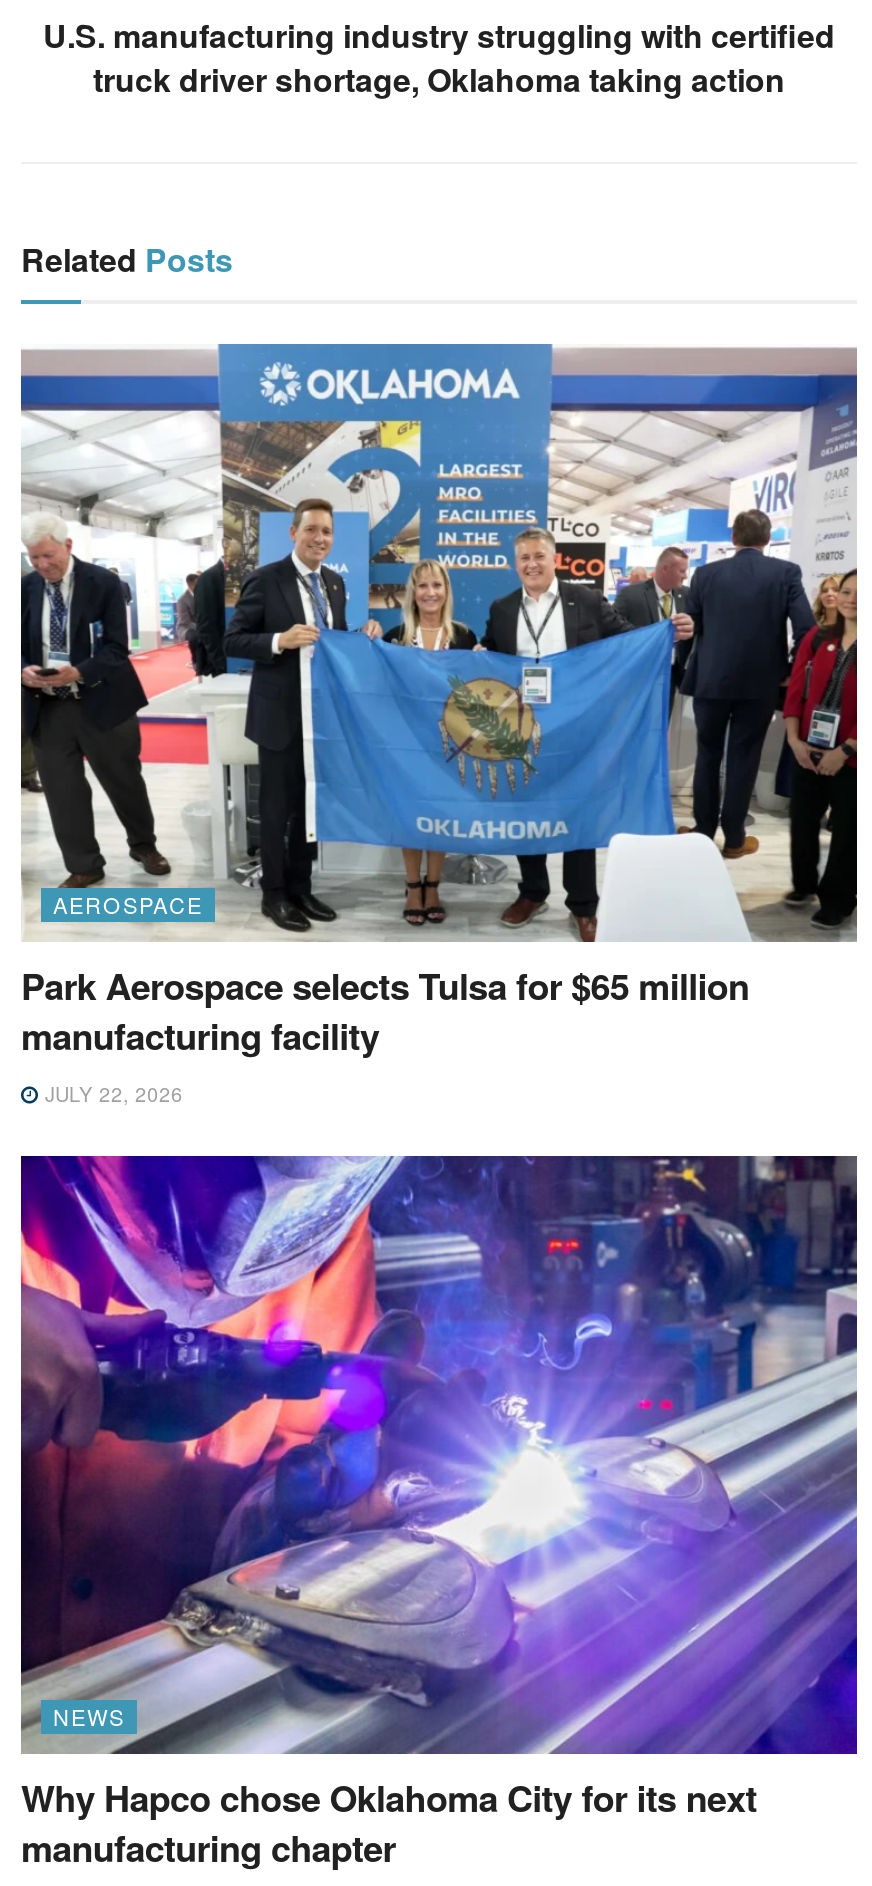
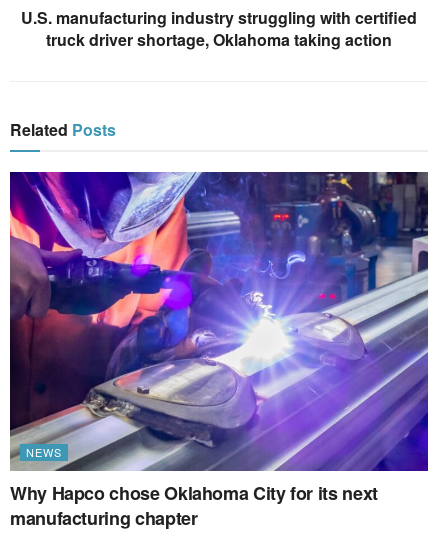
[19,342,859,1108] [image] | AEROSPACE | Park Aerospace selects Tulsa for $65 million | manufacturing facility | JULY 22, 2026 -> none

